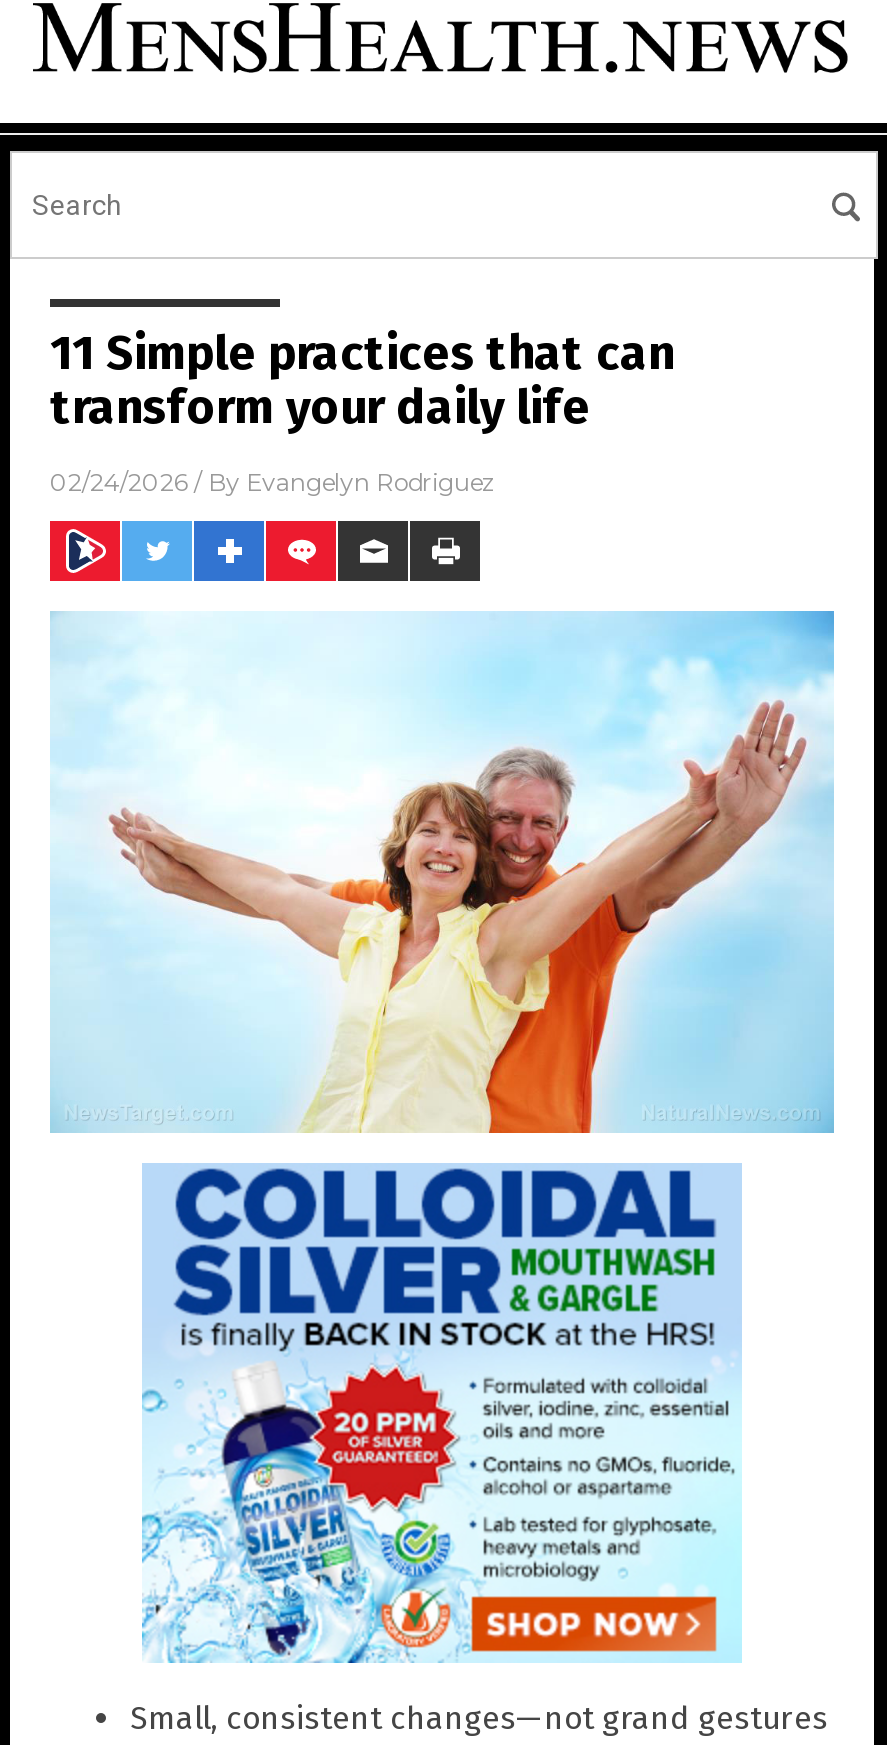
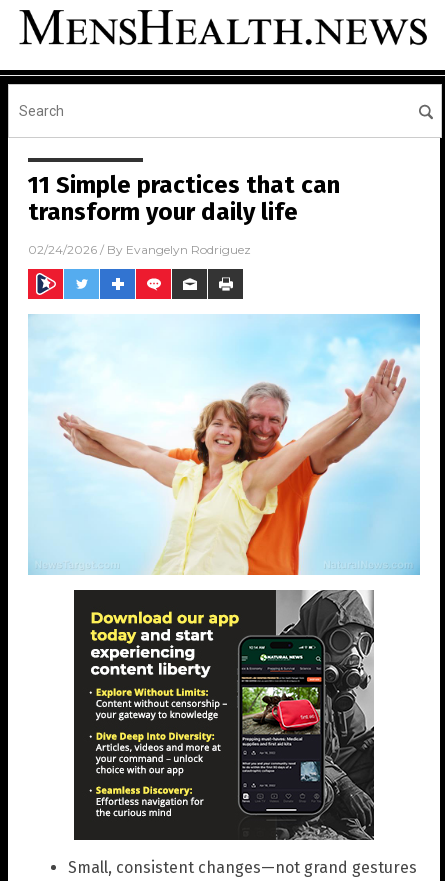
[140,1163,742,1665] [image] -> [73,589,375,841] [image]

